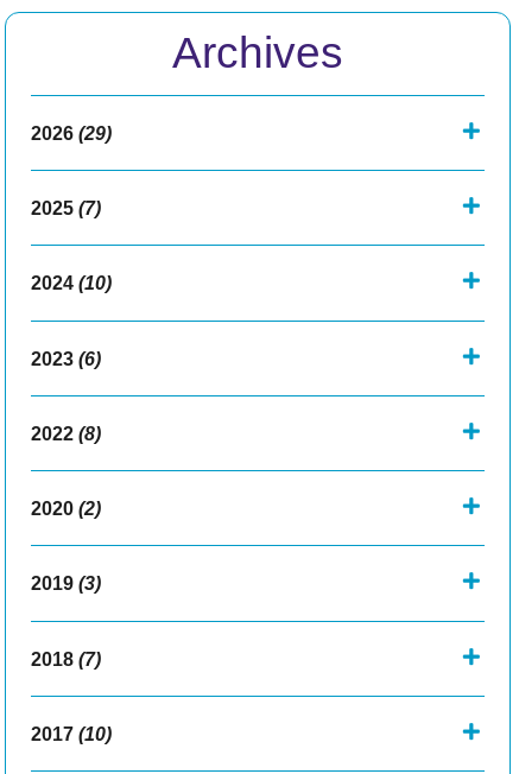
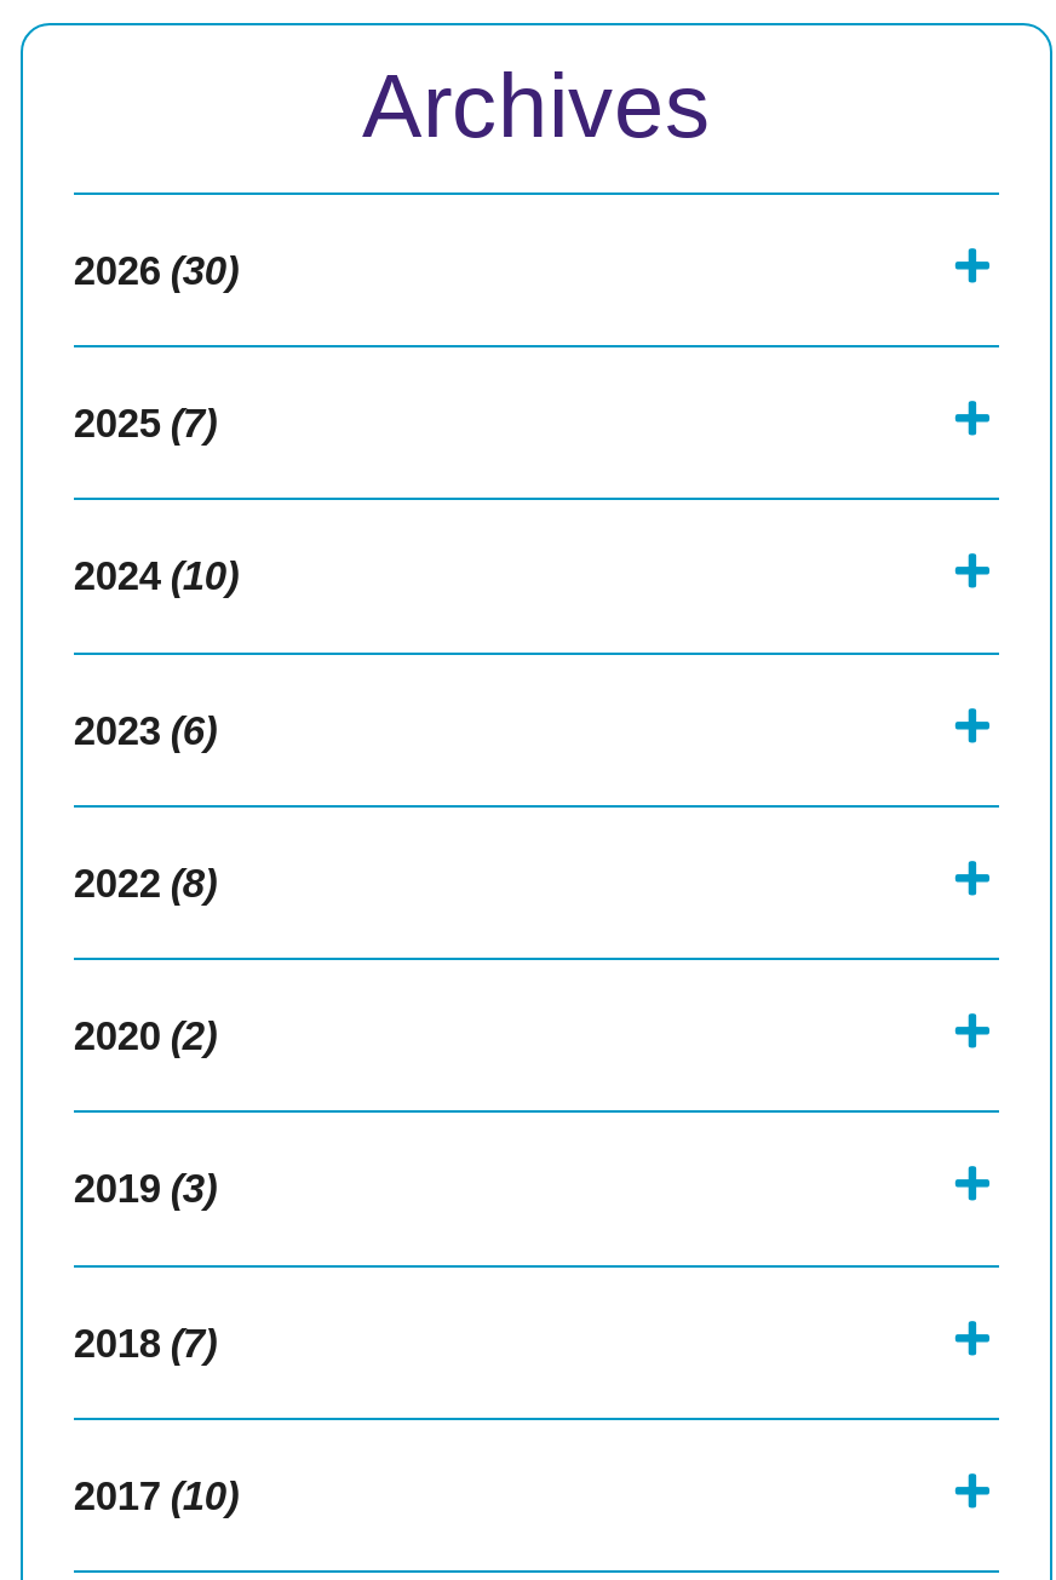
[31,122,112,144] 2026 (29) -> [74,248,238,292] 2026 (30)

